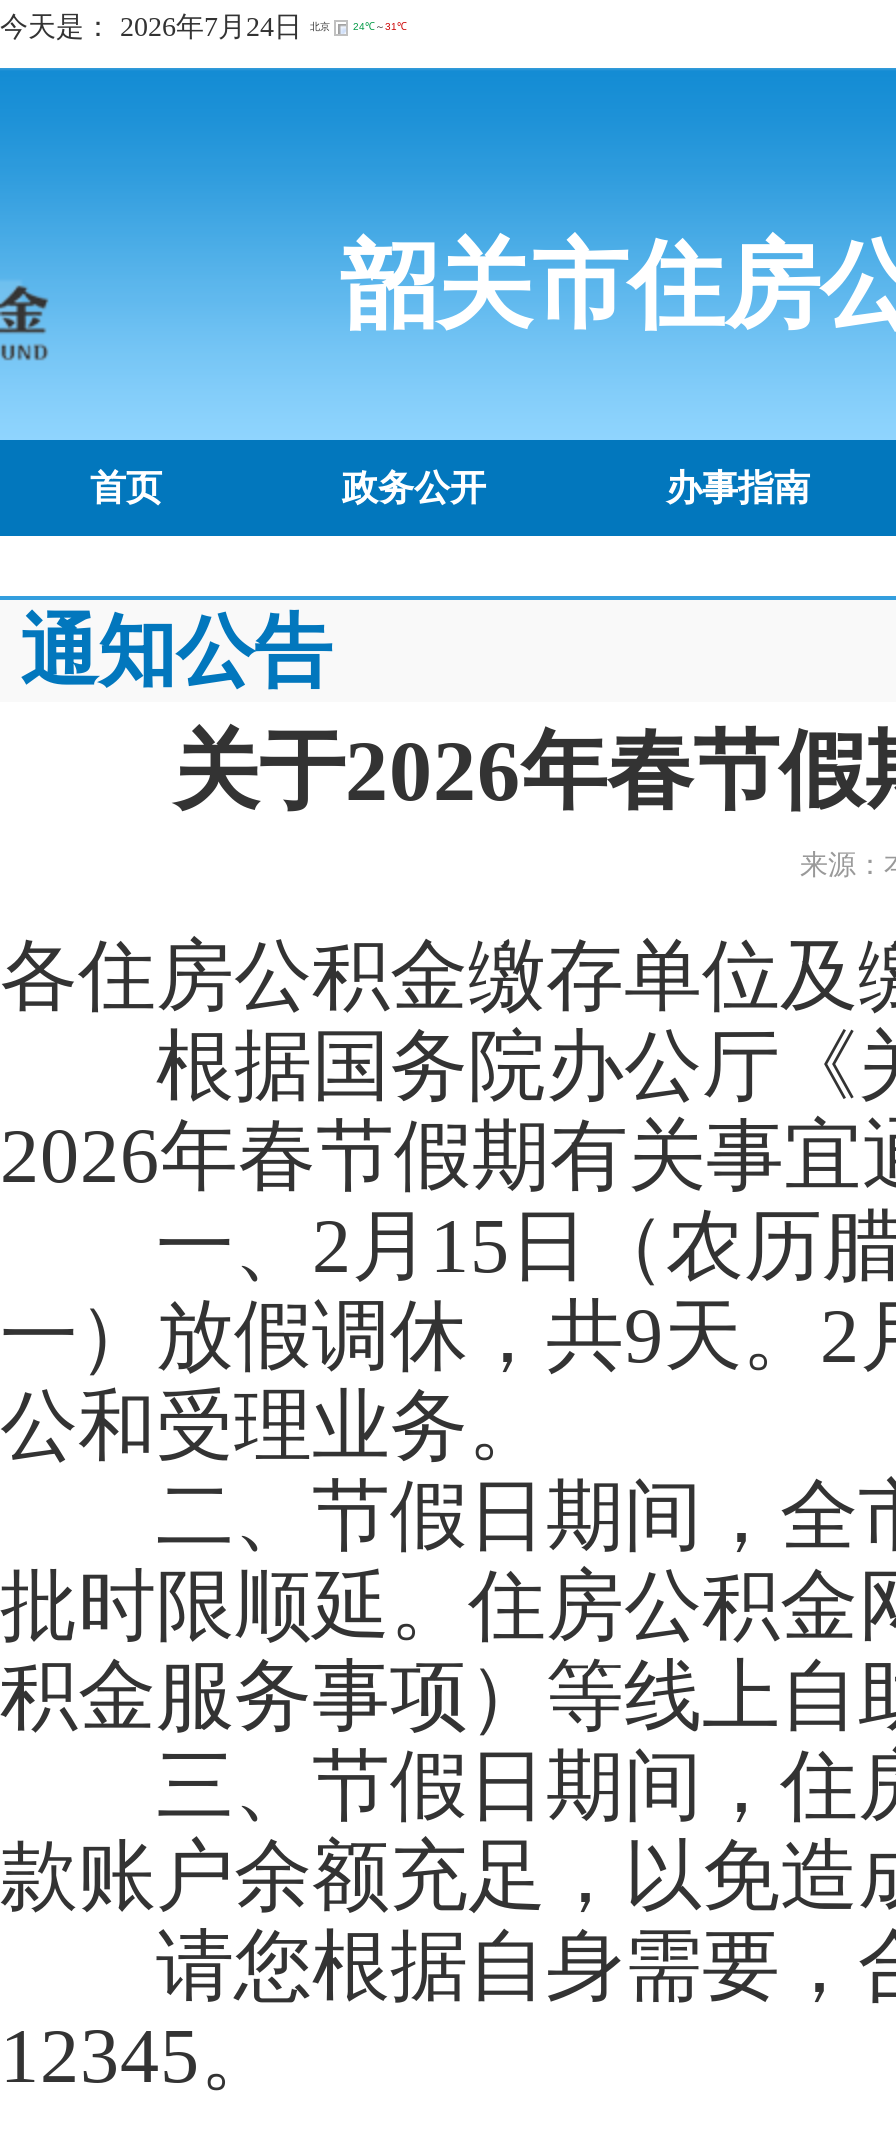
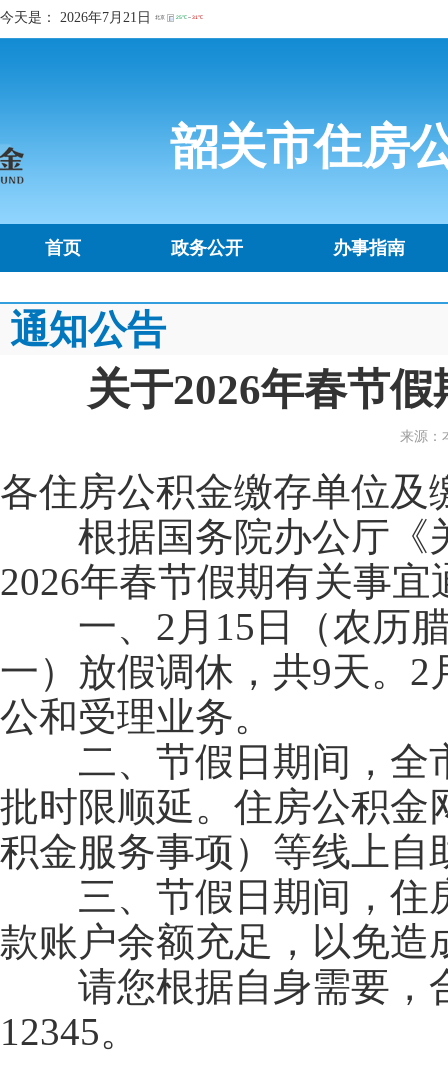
[0,12,310,42] 今天是：2026年7月24日 -> [0,10,155,25] 今天是：2026年7月21日

